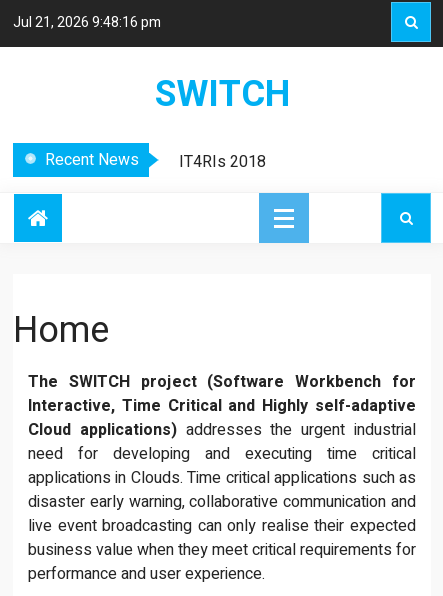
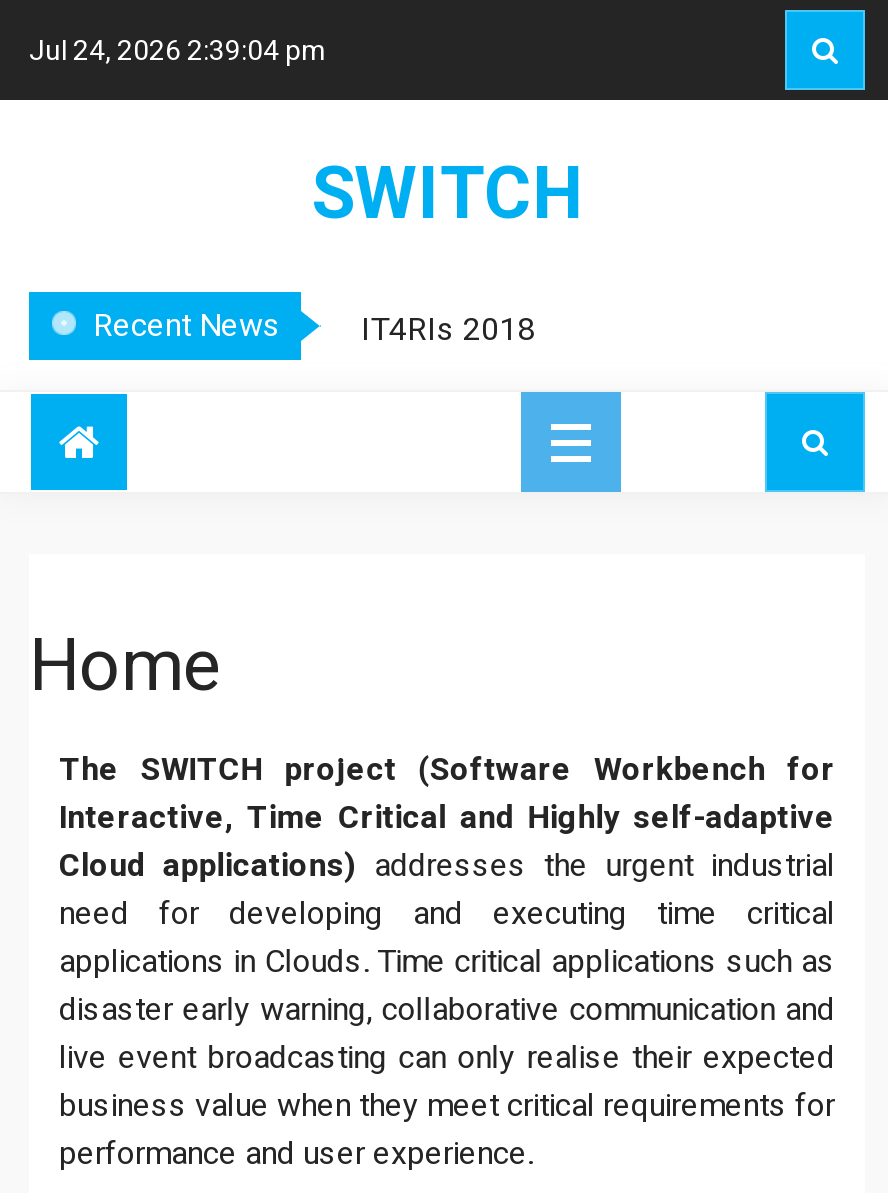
[13,11,161,32] Jul 21, 2026 9:48:16 pm -> [29,29,325,71] Jul 24, 2026 2:39:04 pm

